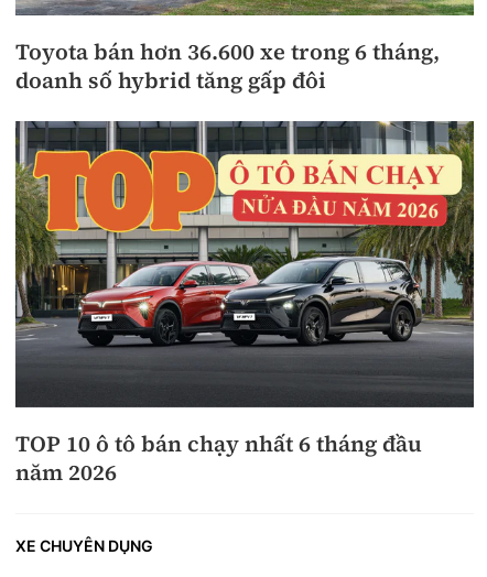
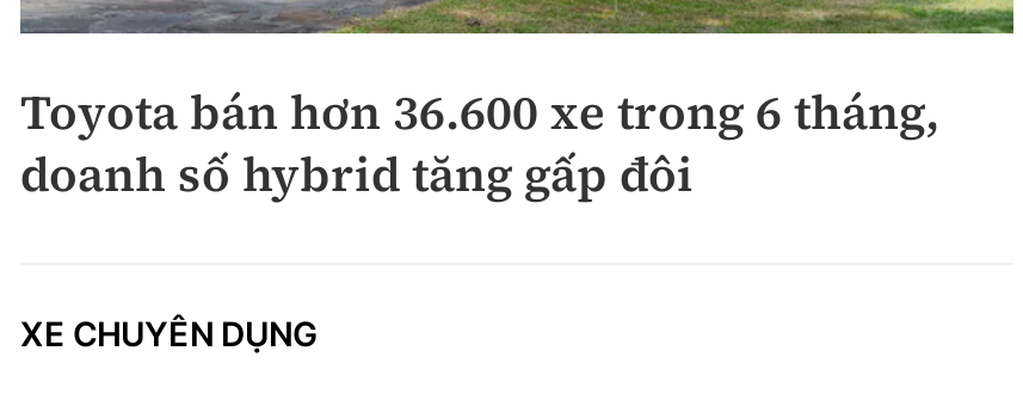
[15,120,475,488] [image] | TOP 10 ô tô bán chạy nhất 6 tháng đầu | năm 2026 -> none

